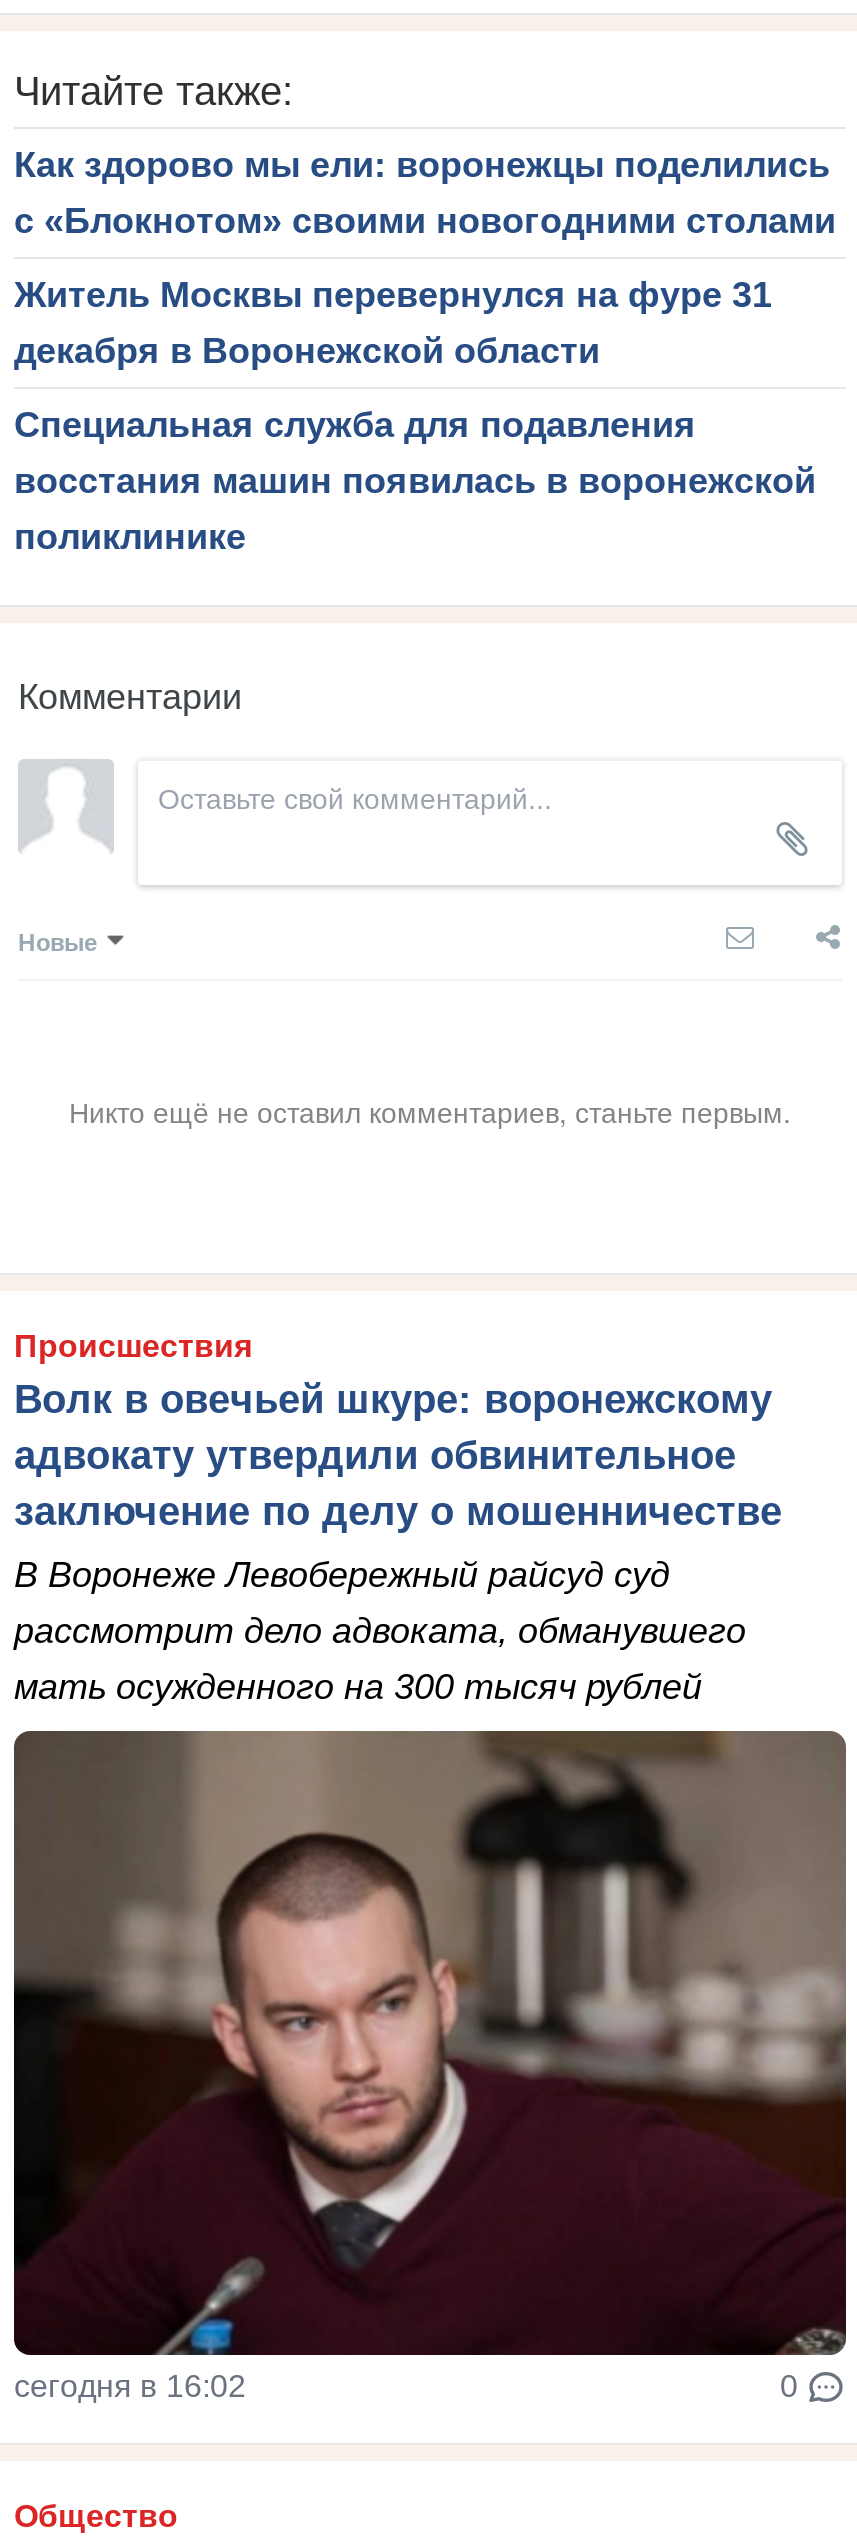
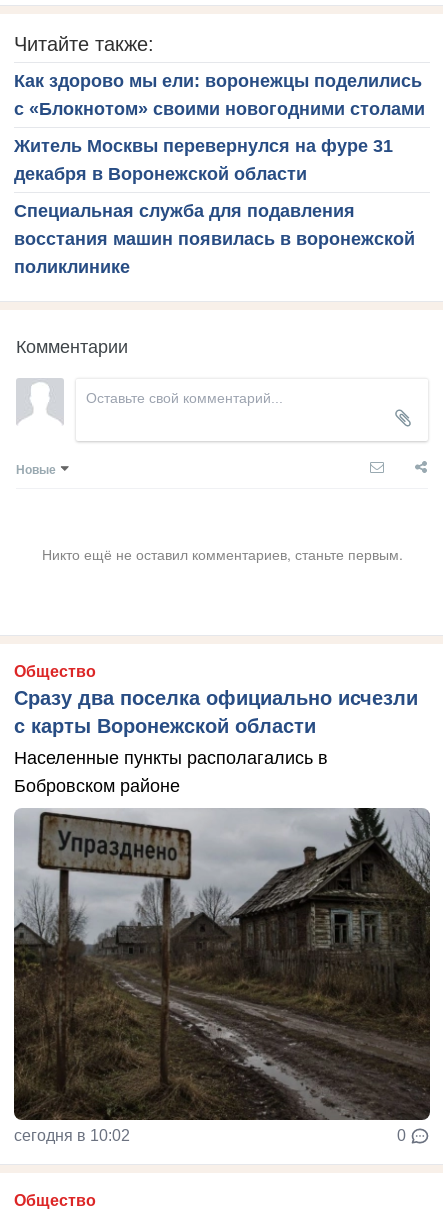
[14,1329,782,1533] Происшествия | Волк в овечьей шкуре: воронежскому | адвокату утвердили обвинительное | заключение по делу о мошенничестве -> [14,663,418,737] Общество | Сразу два поселка официально исчезли | с карты Воронежской области
[14,1555,746,1707] В Воронеже Левобережный райсуд суд | рассмотрит дело адвоката, обманувшего | мать осужденного на 300 тысяч рублей -> [14,748,328,796] Населенные пункты располагались в | Бобровском районе
[14,1731,848,2403] [image] | сегодня в 16:02 -> [14,808,431,1144] [image] | сегодня в 10:02

